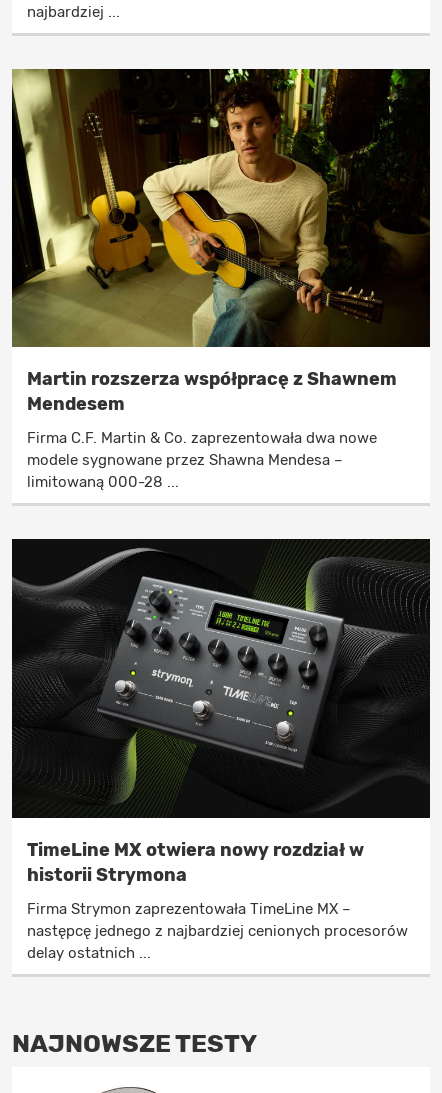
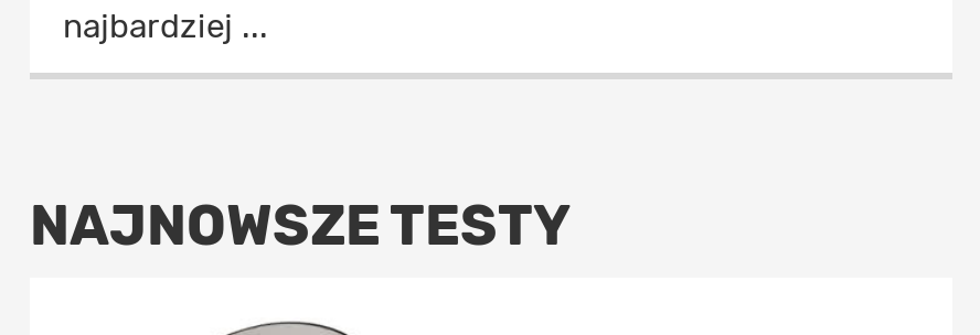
[11,68,431,491] [image] | Martin rozszerza współpracę z Shawnem | Mendesem | Firma C.F. Martin & Co. zaprezentowała dwa nowe | modele sygnowane przez Shawna Mendesa – | limitowaną 000-28 ... -> none
[11,538,431,962] [image] | TimeLine MX otwiera nowy rozdział w | historii Strymona | Firma Strymon zaprezentowała TimeLine MX – | następcę jednego z najbardziej cenionych procesorów | delay ostatnich ... -> none

